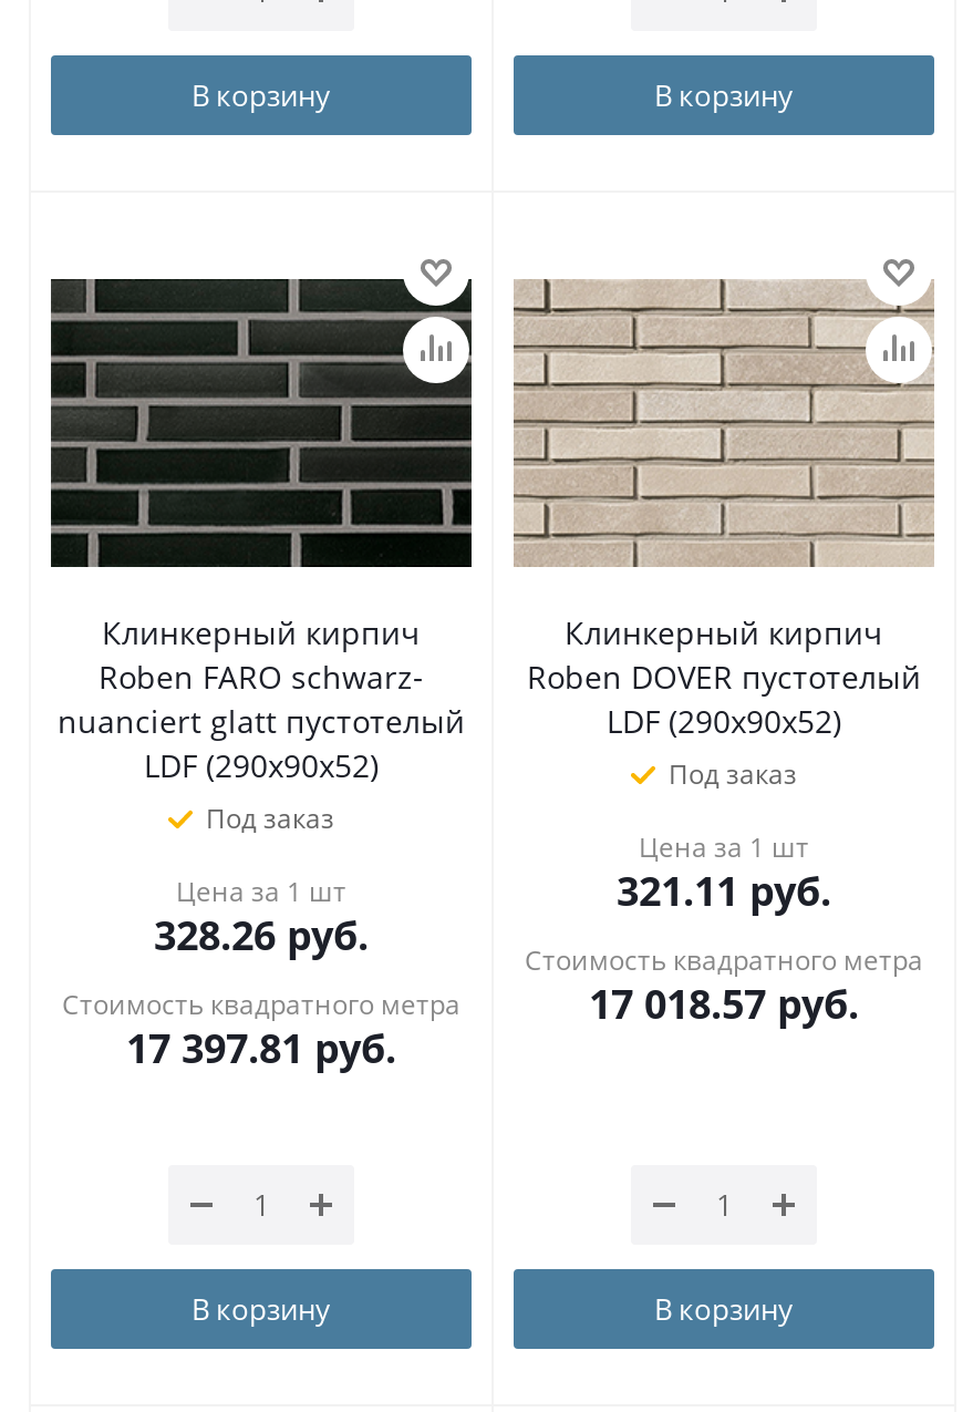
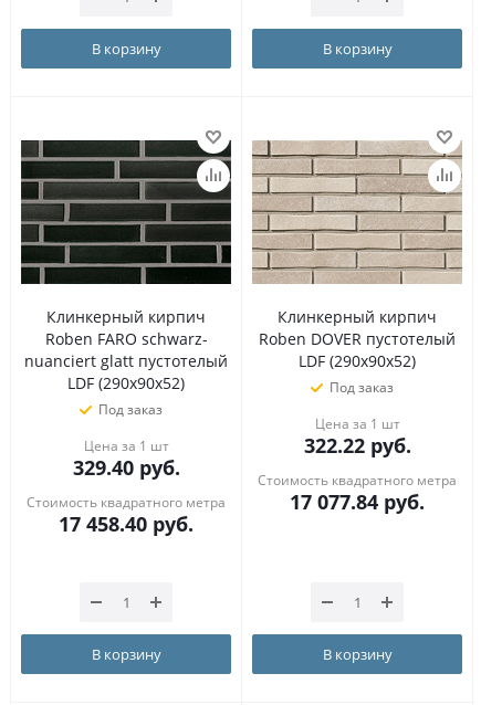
[617,864,831,917] 321.11 руб. -> [304,432,411,459] 322.22 руб.
[154,908,369,961] 328.26 руб. -> [72,454,180,481] 329.40 руб.
[589,977,859,1030] 17 018.57 руб. -> [290,488,425,515] 17 077.84 руб.
[126,1021,396,1074] 17 397.81 руб. -> [59,511,194,537] 17 458.40 руб.

